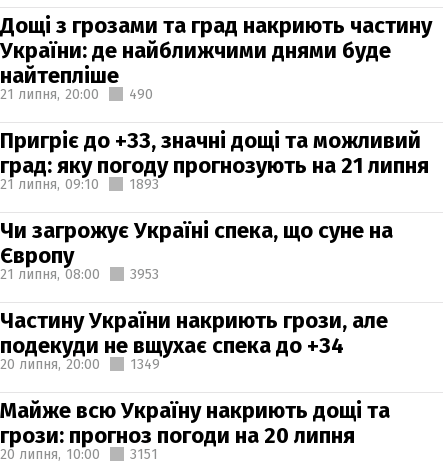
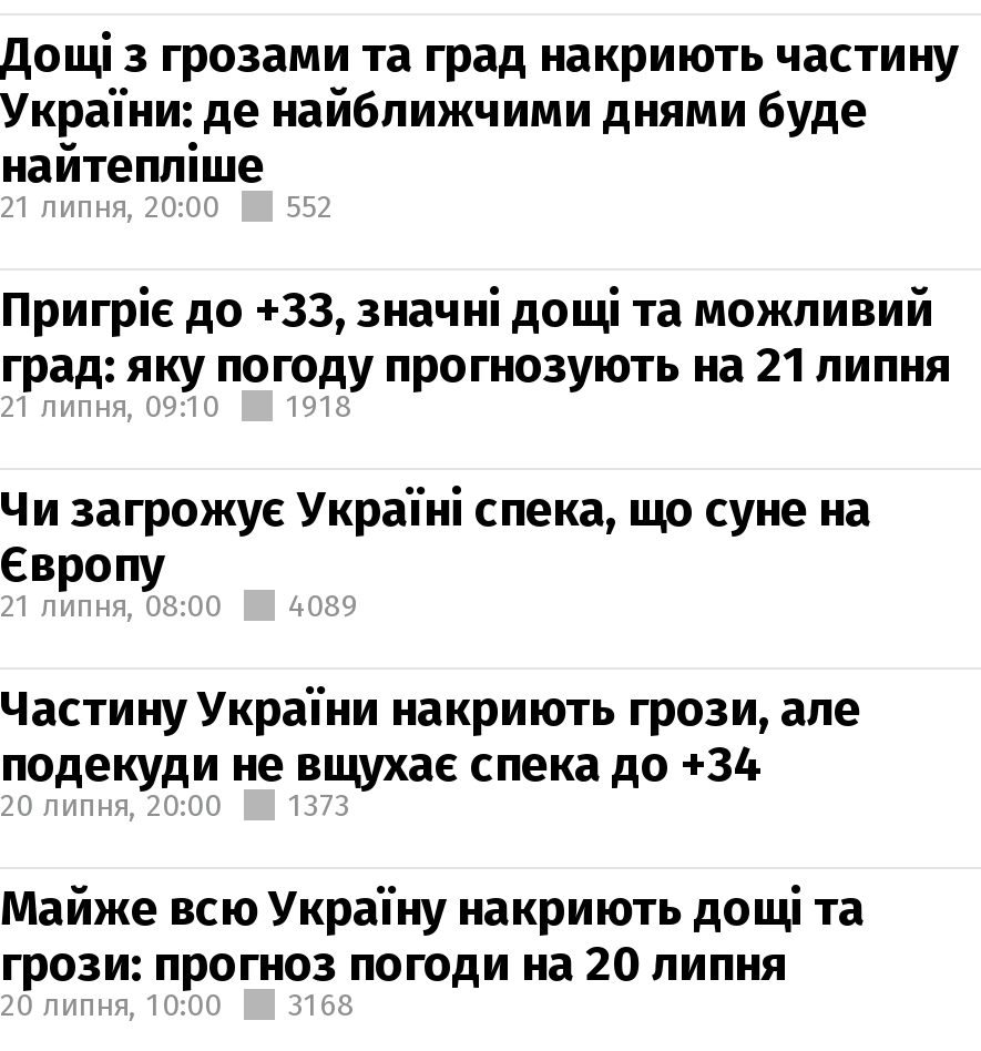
[0,85,153,102] 21 липня, 20:00 490 -> [0,187,333,225] 21 липня, 20:00 552
[129,175,159,192] 1893 -> [286,387,352,425] 1918
[0,265,159,282] 21 липня, 08:00 3953 -> [0,586,359,624] 21 липня, 08:00 4089
[0,355,160,372] 20 липня, 20:00 1349 -> [0,786,350,824] 20 липня, 20:00 1373
[0,445,158,462] 20 липня, 10:00 3151 -> [0,986,355,1023] 20 липня, 10:00 3168

